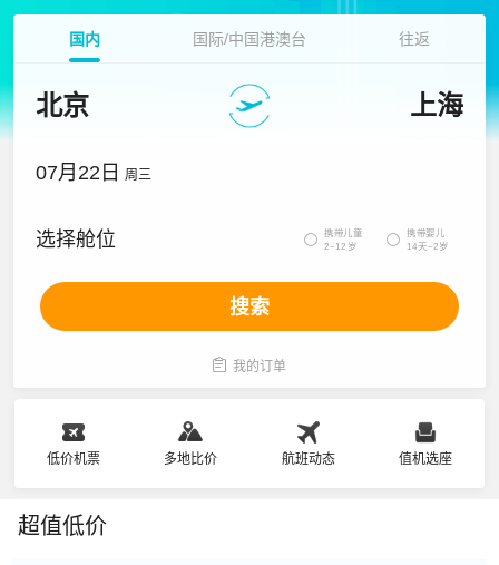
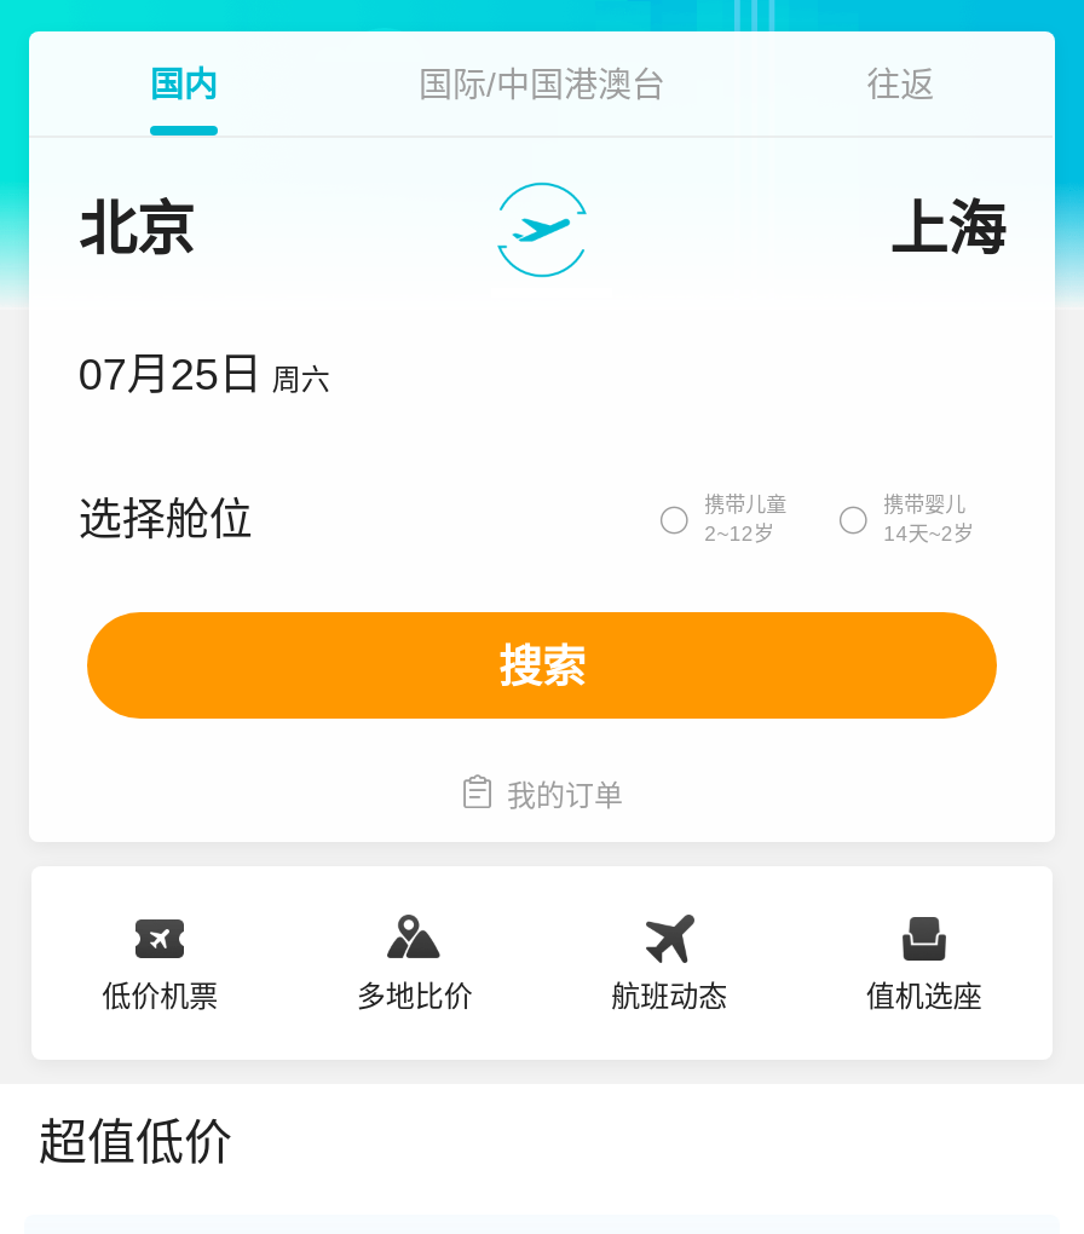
[36,162,152,184] 07月22日 周三 -> [78,351,330,399] 07月25日 周六

